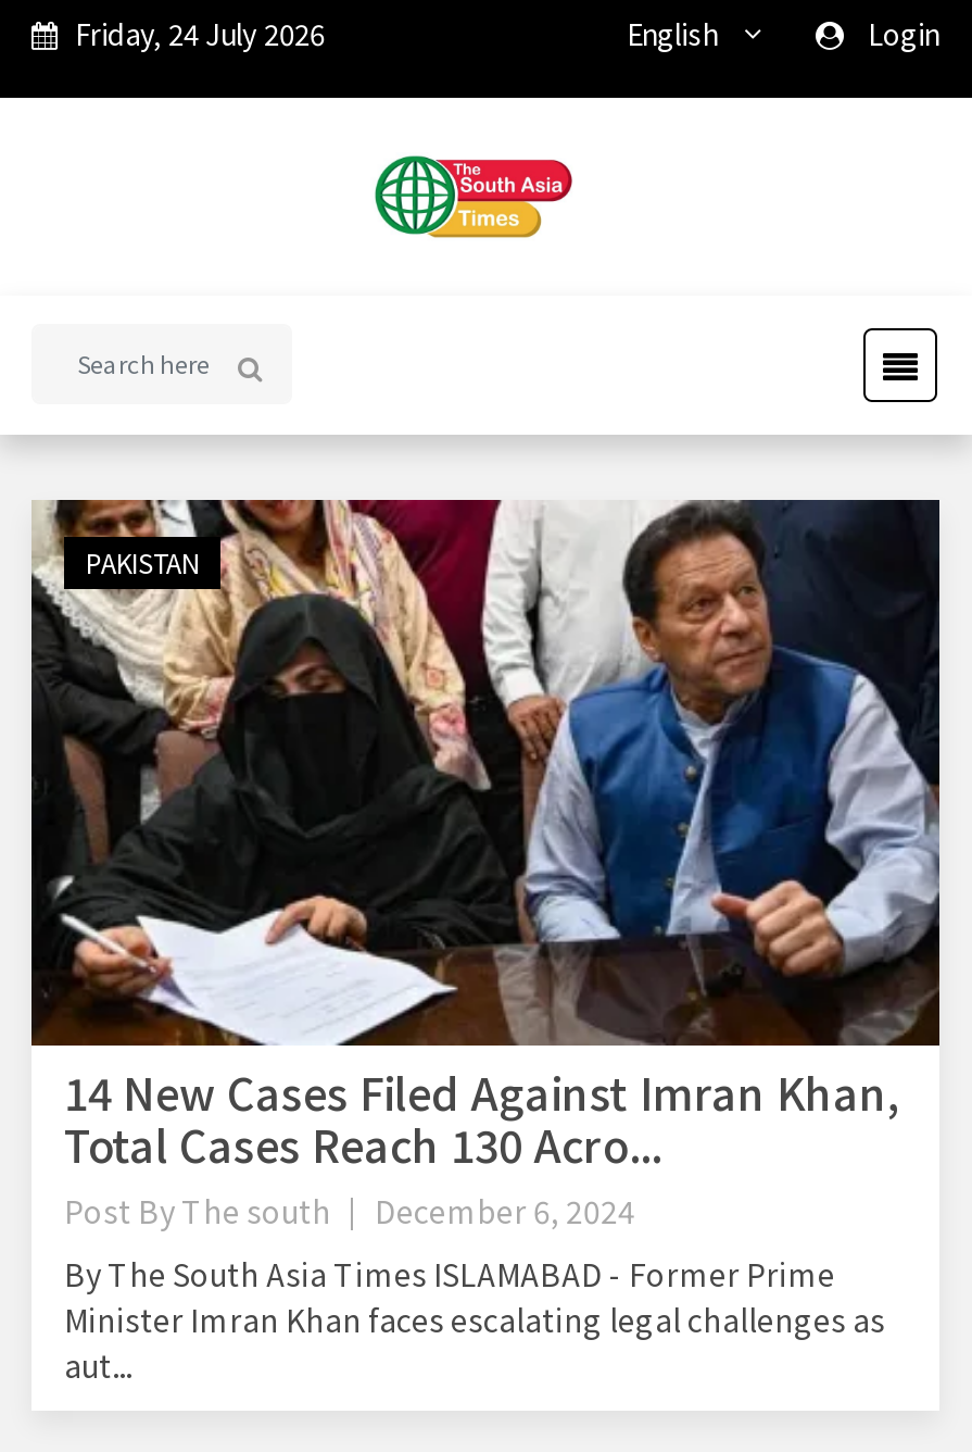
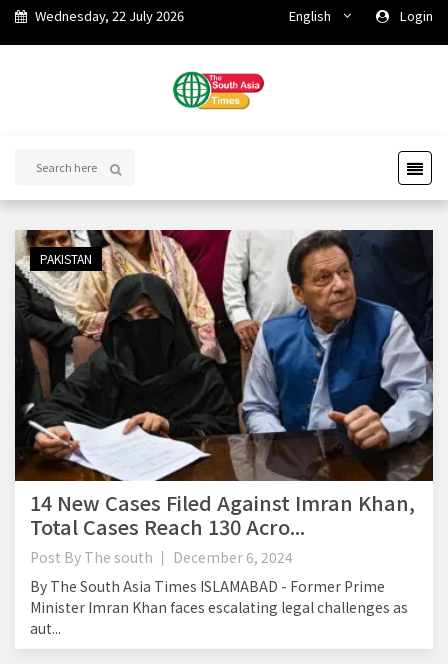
[75,13,325,54] Friday, 24 July 2026 -> [35,6,184,25] Wednesday, 22 July 2026

